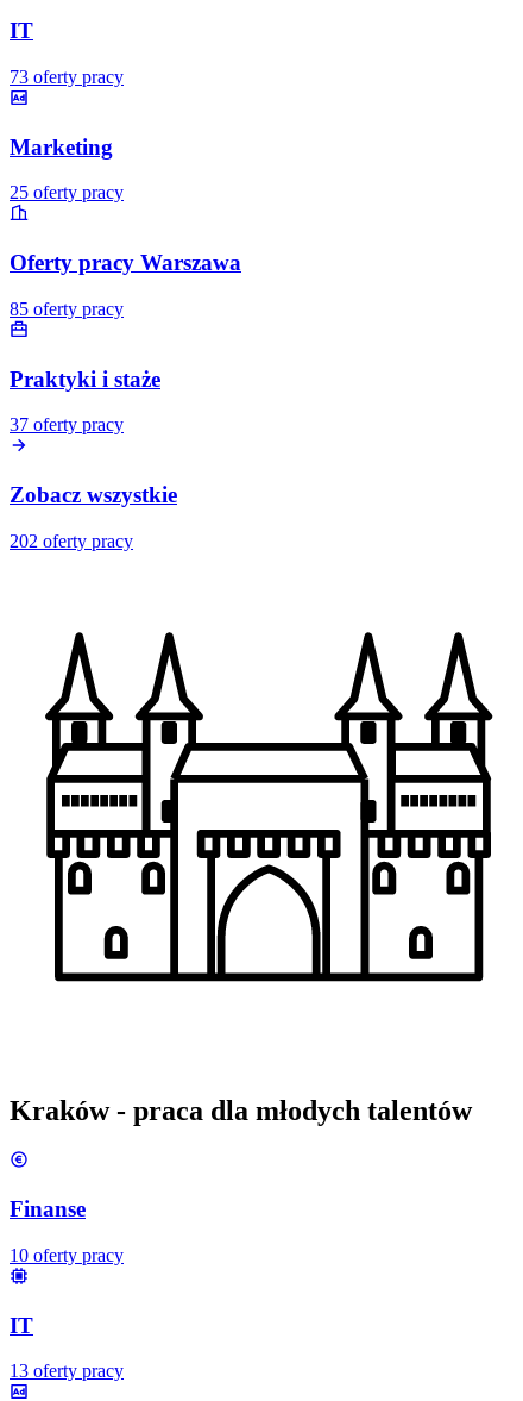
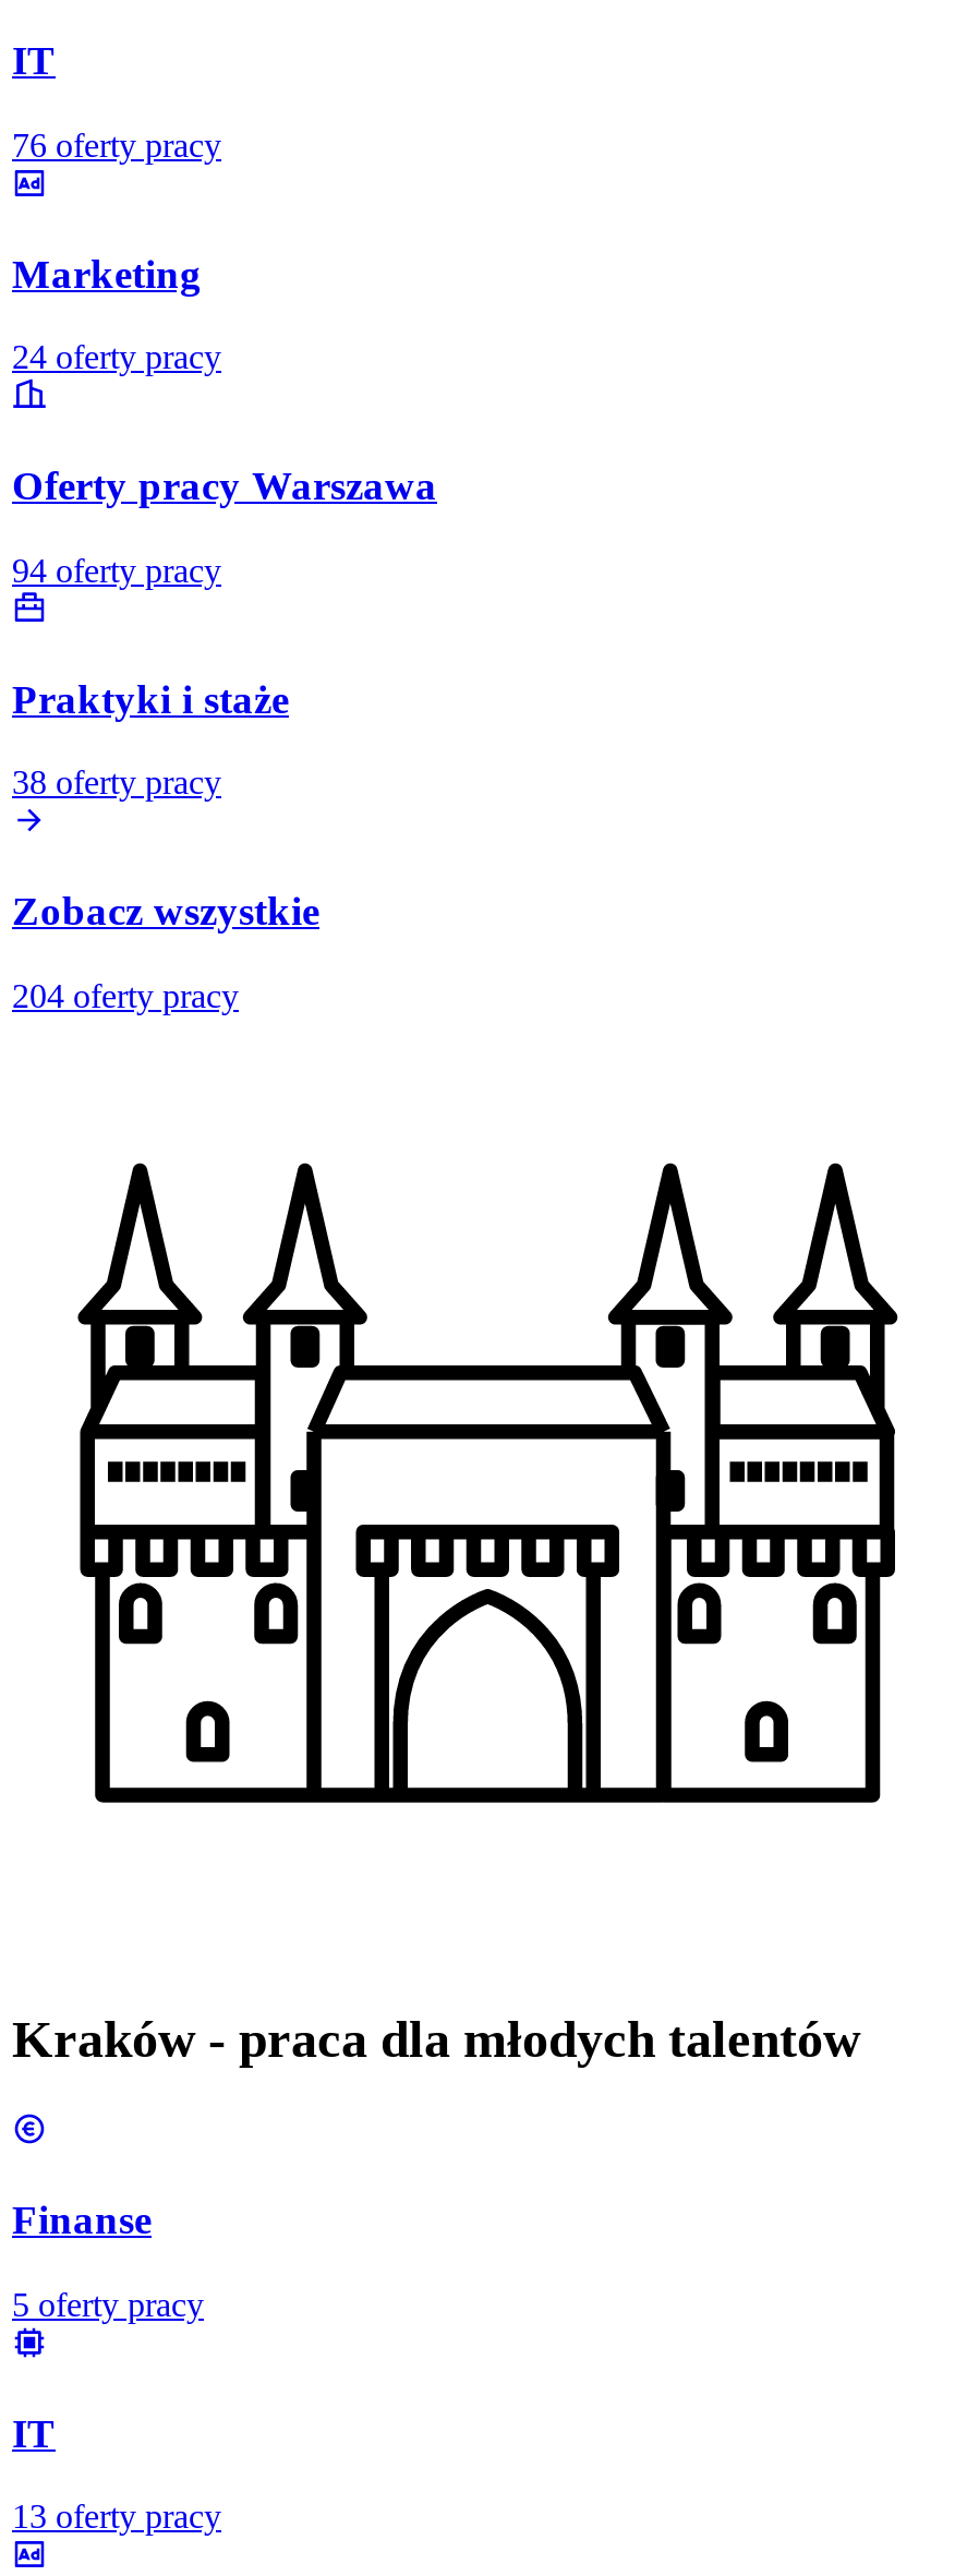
[10,67,124,87] 73 oferty pracy -> [12,126,221,163] 76 oferty pracy
[10,182,124,203] 25 oferty pracy -> [12,339,221,376] 24 oferty pracy
[10,299,124,319] 85 oferty pracy -> [12,551,221,588] 94 oferty pracy
[10,414,124,435] 37 oferty pracy -> [12,764,221,801] 38 oferty pracy
[10,531,133,551] 202 oferty pracy -> [12,977,239,1014] 204 oferty pracy
[10,1245,124,1265] 10 oferty pracy -> [12,2286,204,2323] 5 oferty pracy

